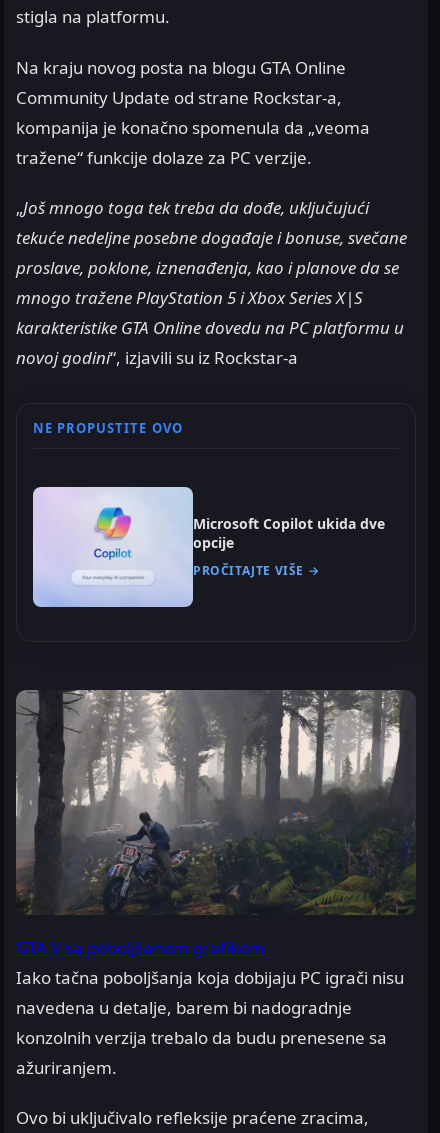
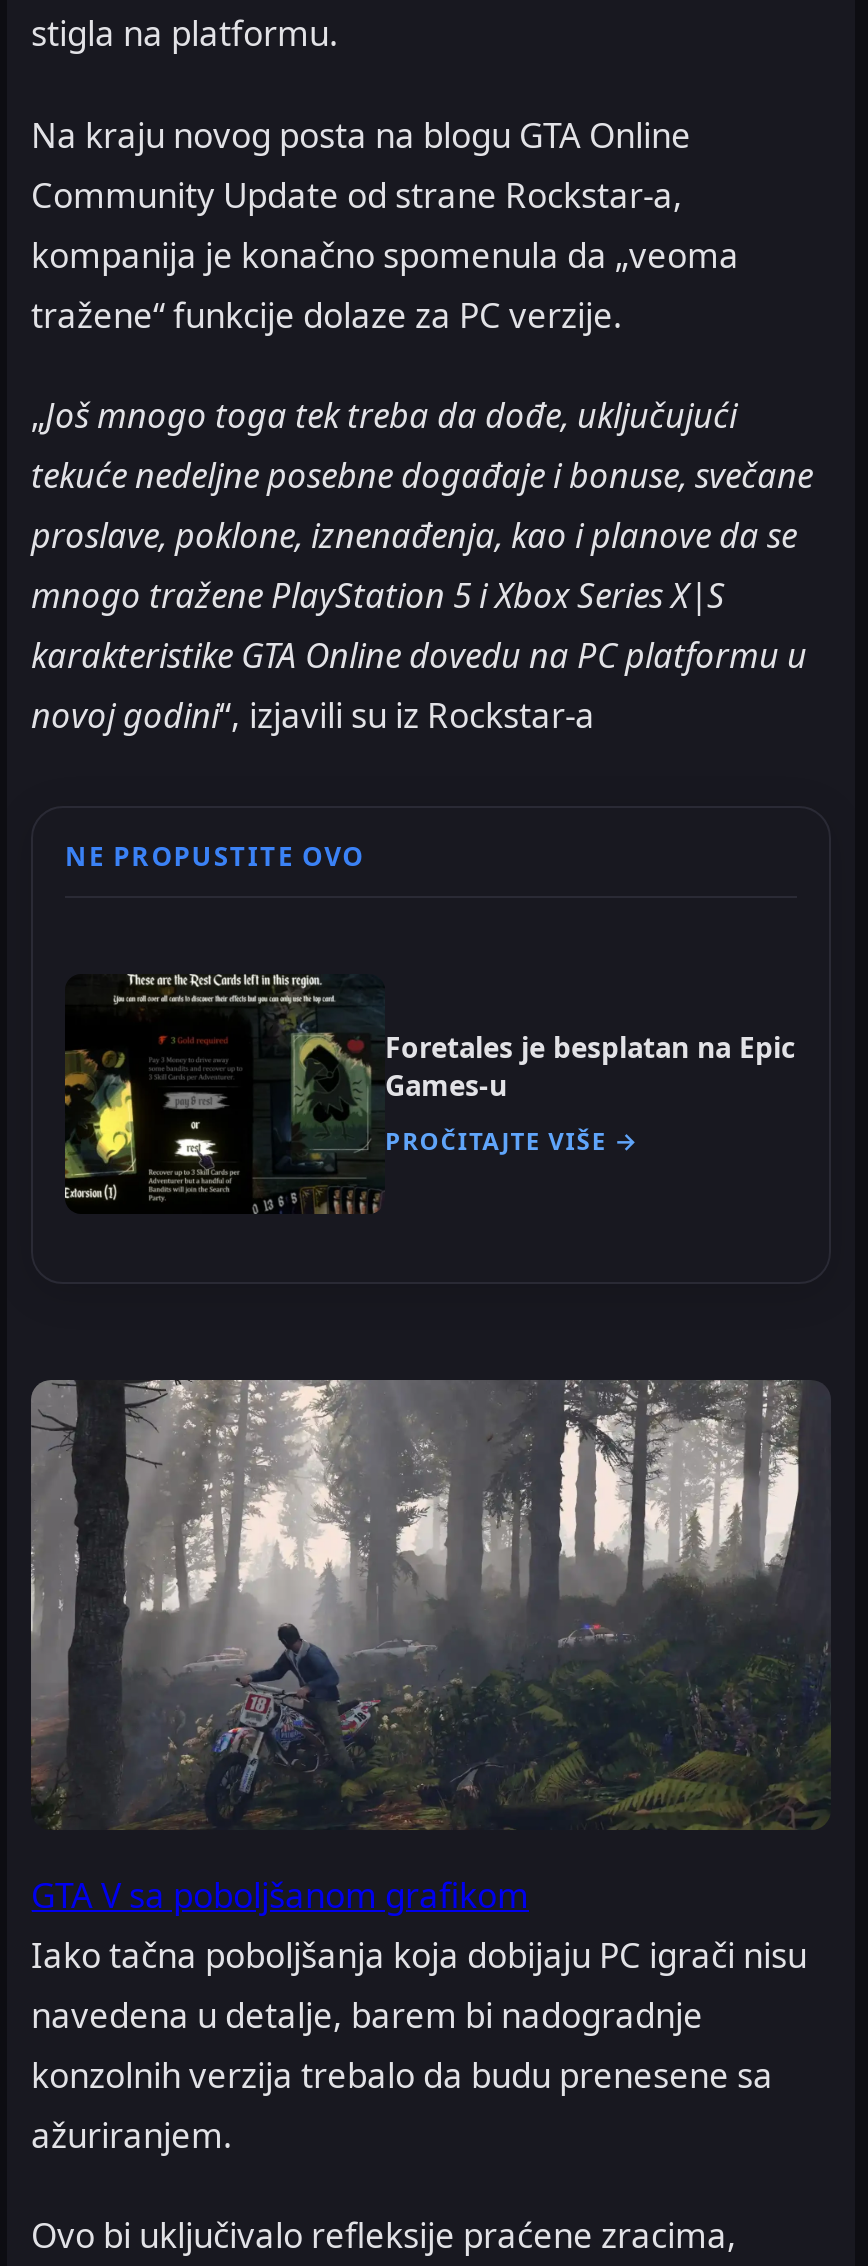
[32,486,385,608] [image] | Microsoft Copilot ukida dve | opcije -> [63,972,795,1214] [image] | Foretales je besplatan na Epic | Games-u

